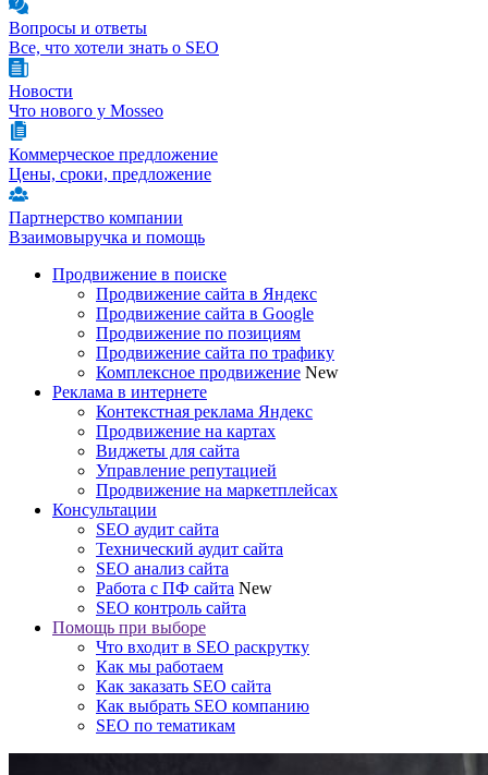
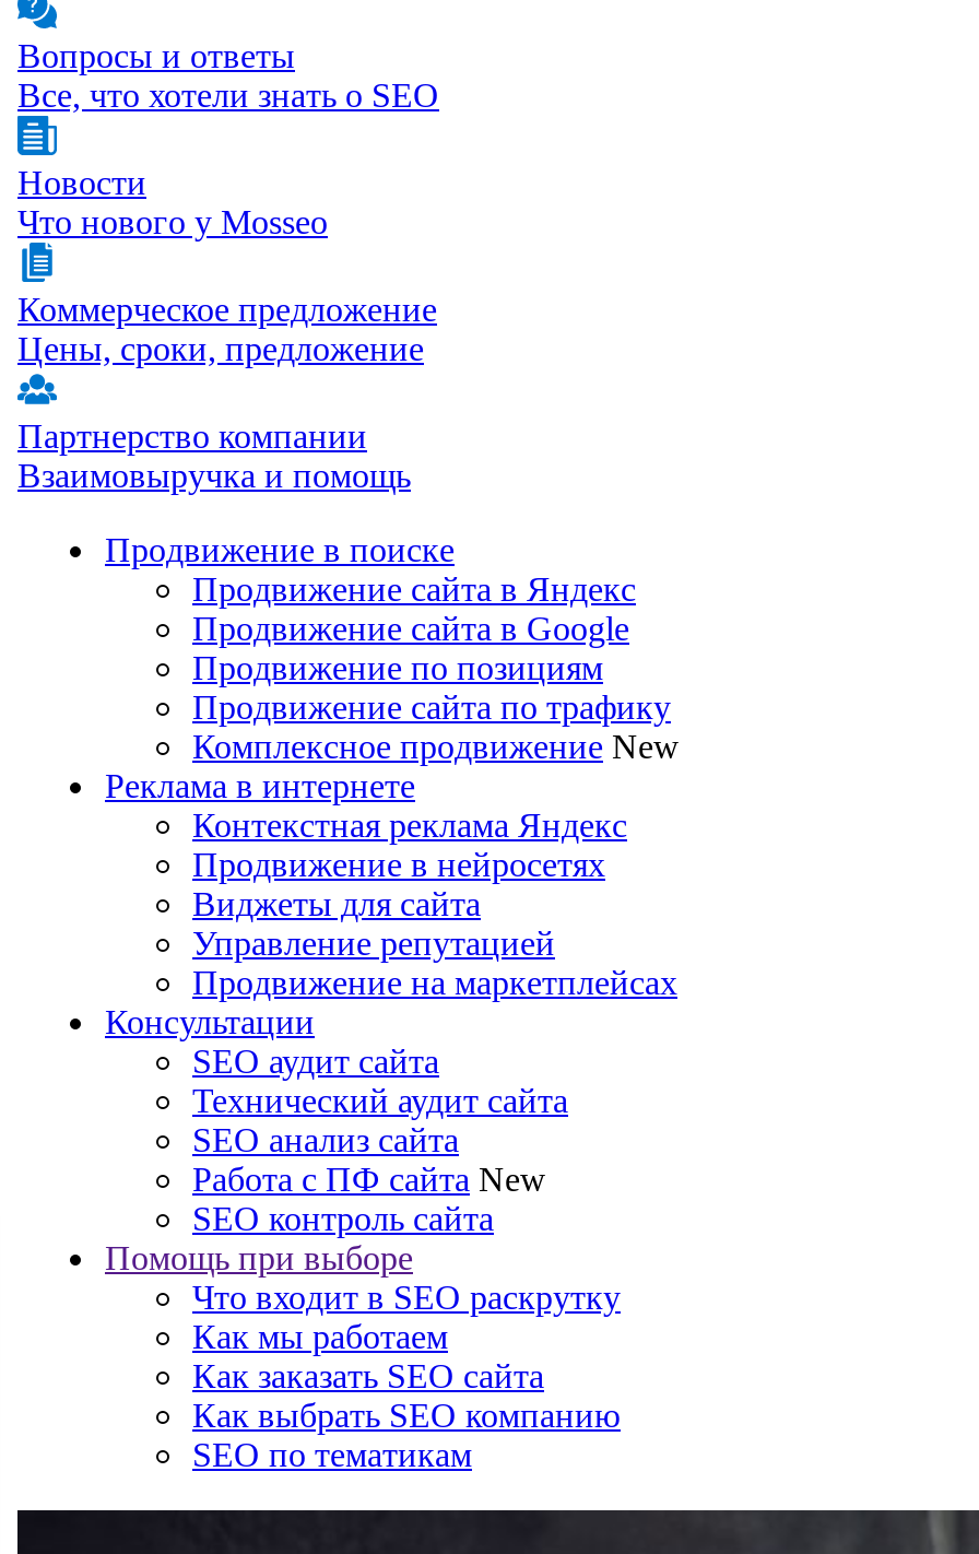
[96,422,276,440] Продвижение на картах -> [192,846,605,883] Продвижение в нейросетях

